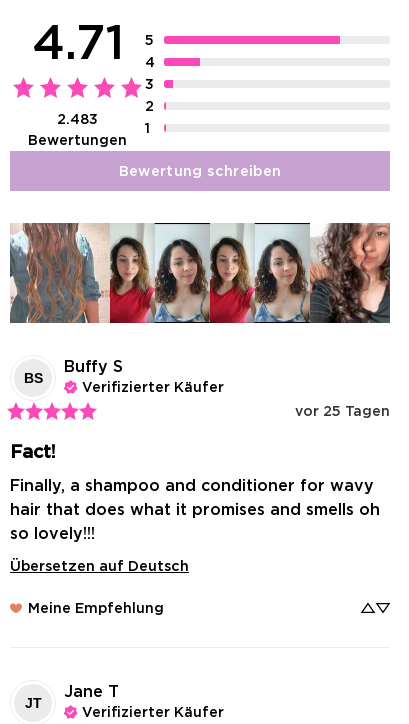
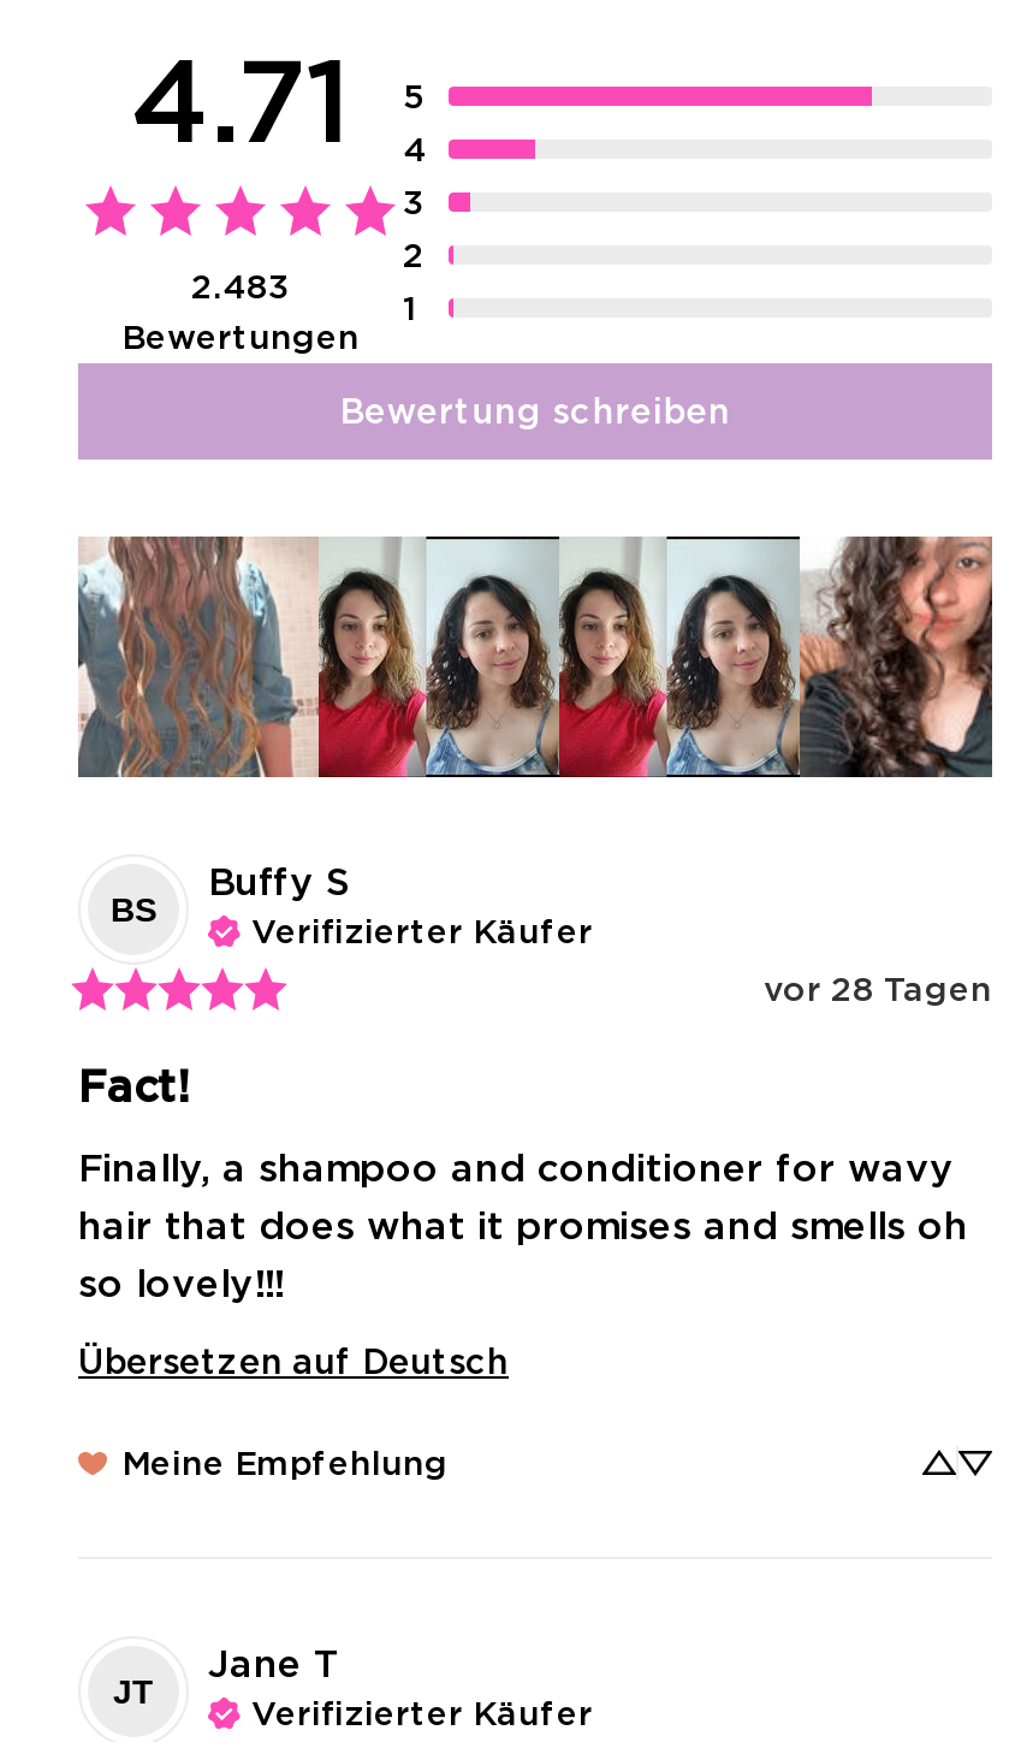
[295,402,390,420] vor 25 Tagen -> [764,966,992,1010] vor 28 Tagen

